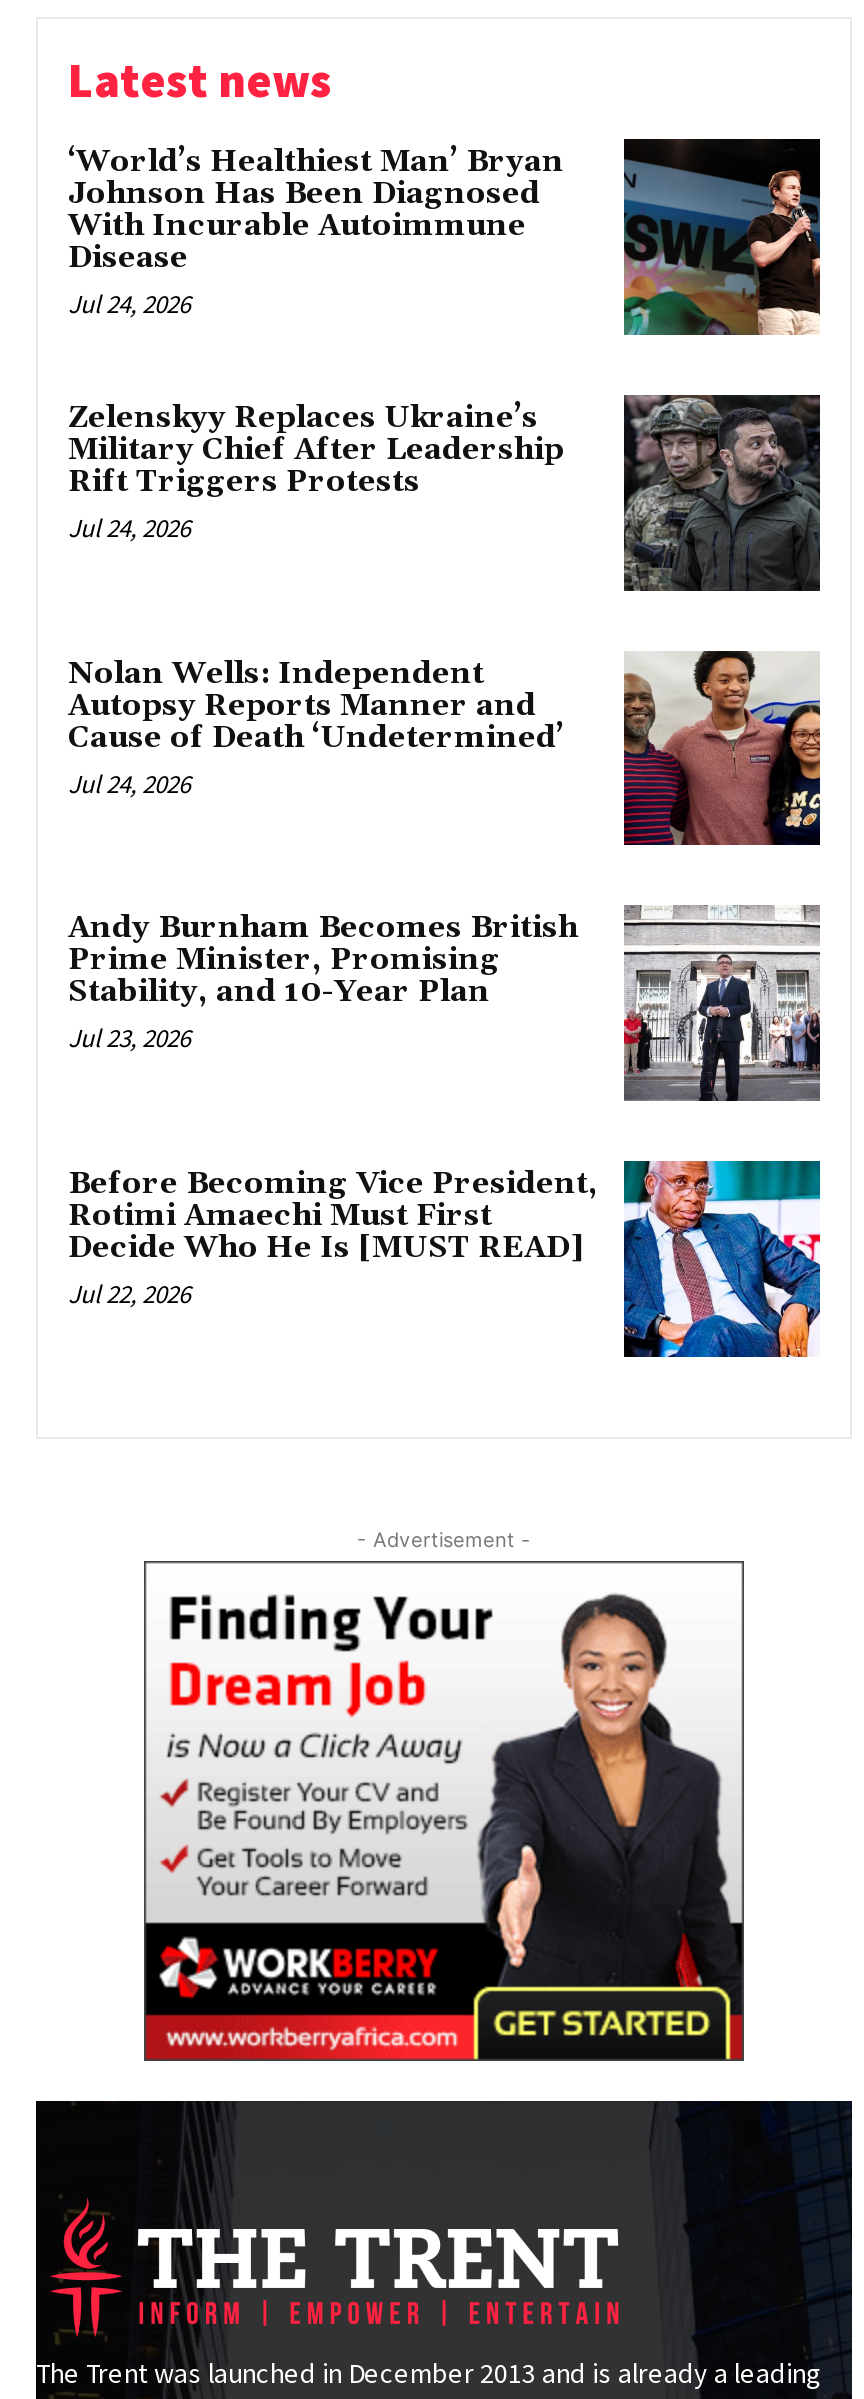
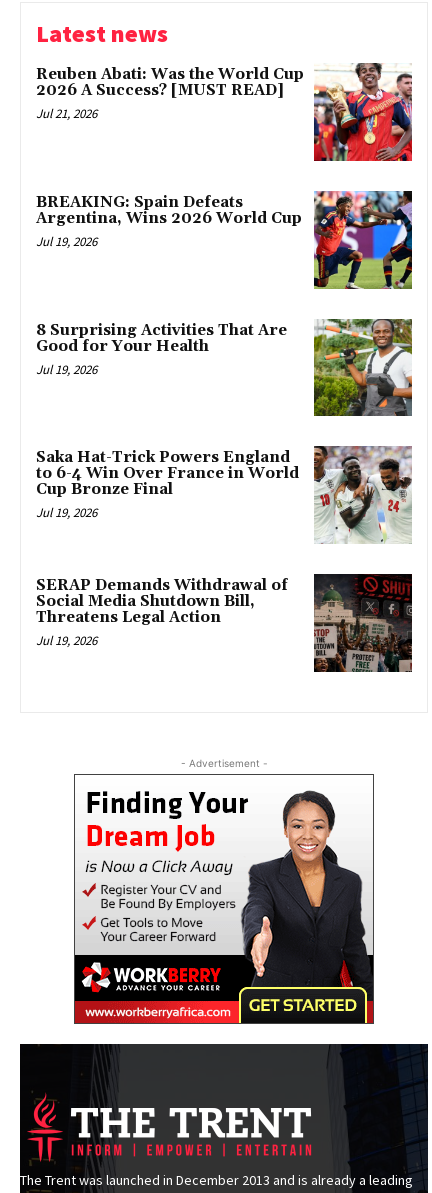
[68,137,822,337] [image] | ‘World’s Healthiest Man’ Bryan | Johnson Has Been Diagnosed | With Incurable Autoimmune | Disease | Jul 24, 2026 -> [36,62,413,162] [image] | Reuben Abati: Was the World Cup | 2026 A Success? [MUST READ] | Jul 21, 2026
[68,393,822,593] [image] | Zelenskyy Replaces Ukraine’s | Military Chief After Leadership | Rift Triggers Protests | Jul 24, 2026 -> [36,190,413,290] [image] | BREAKING: Spain Defeats | Argentina, Wins 2026 World Cup | Jul 19, 2026
[68,651,822,845] [image] | Nolan Wells: Independent | Autopsy Reports Manner and | Cause of Death ‘Undetermined’ | Jul 24, 2026 -> [36,318,413,417] [image] | 8 Surprising Activities That Are | Good for Your Health | Jul 19, 2026
[68,905,822,1103] [image] | Andy Burnham Becomes British | Prime Minister, Promising | Stability, and 10-Year Plan | Jul 23, 2026 -> [36,445,412,544] [image] | Saka Hat-Trick Powers England | to 6-4 Win Over France in World | Cup Bronze Final | Jul 19, 2026
[68,1159,822,1359] [image] | Before Becoming Vice President, | Rotimi Amaechi Must First | Decide Who He Is [MUST READ] | Jul 22, 2026 -> [36,573,413,673] [image] | SERAP Demands Withdrawal of | Social Media Shutdown Bill, | Threatens Legal Action | Jul 19, 2026

